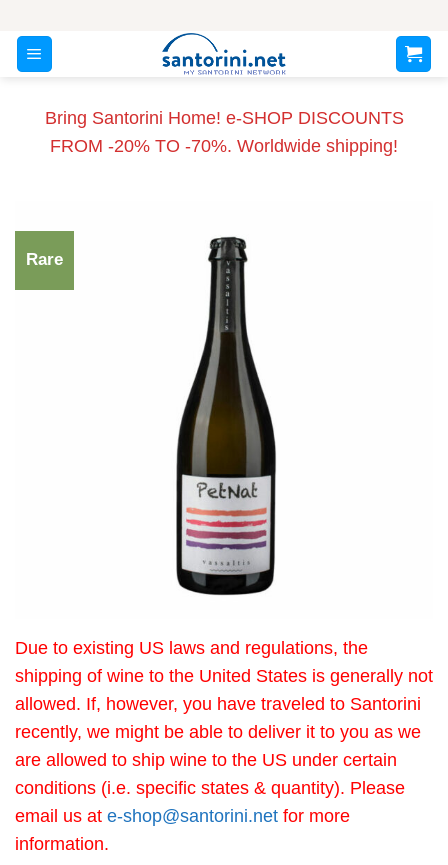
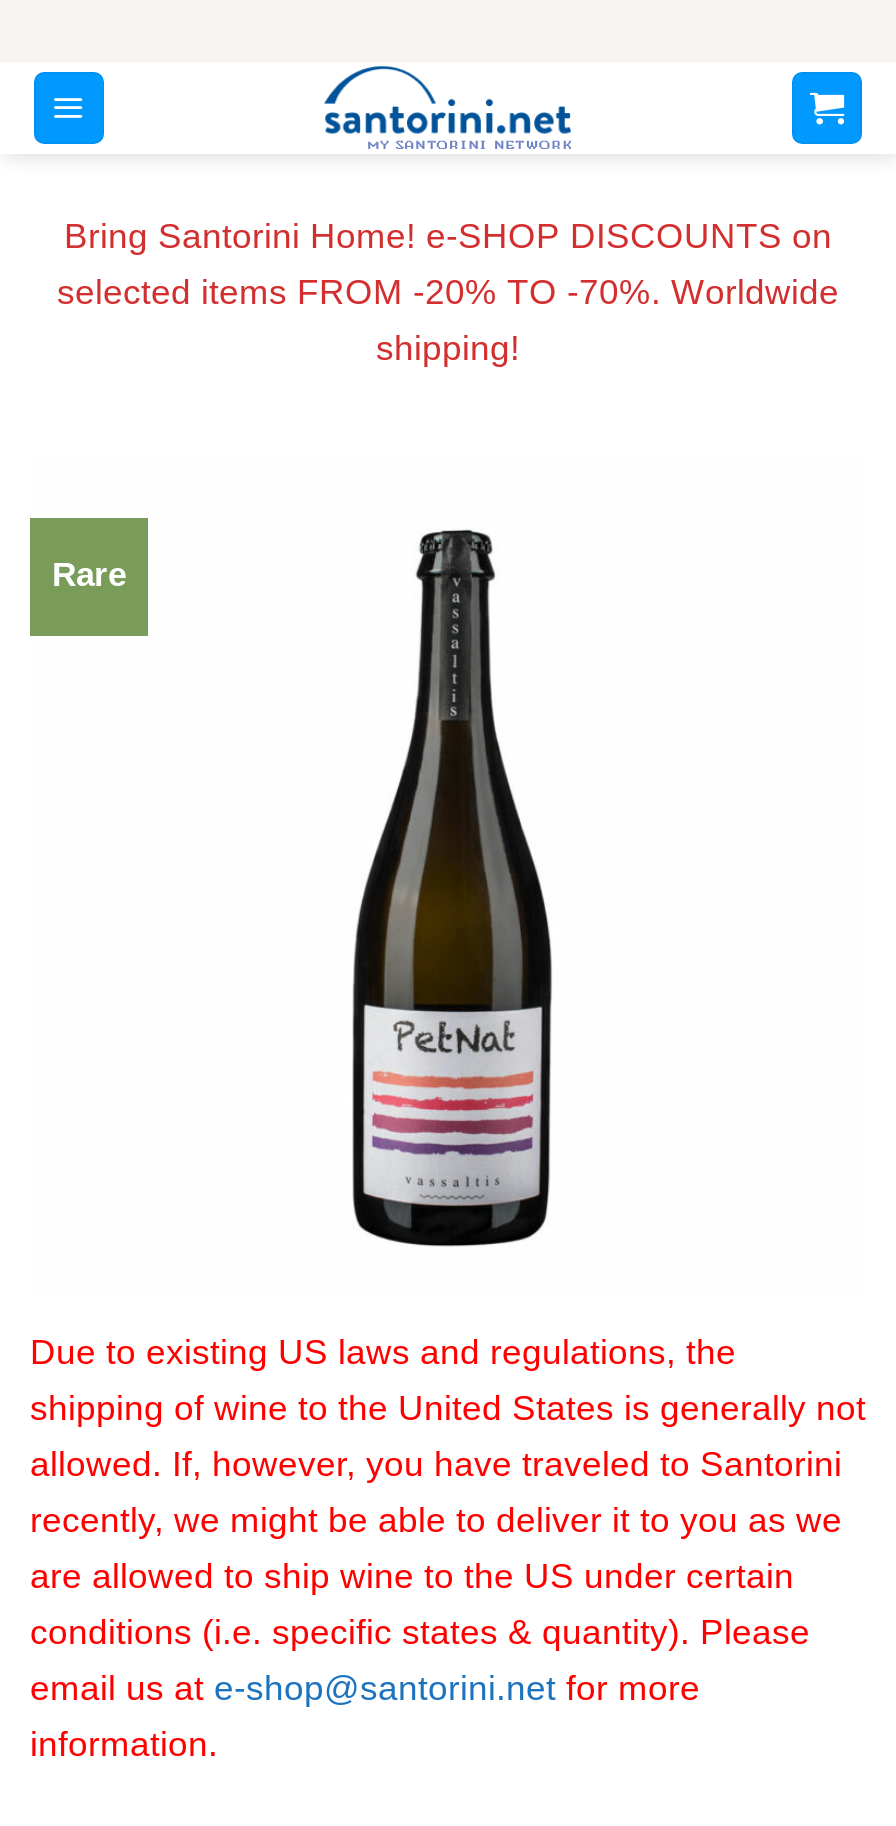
[44,108,403,156] Bring Santorini Home! e-SHOP DISCOUNTS | FROM -20% TO -70%. Worldwide shipping! -> [57,216,839,368] Bring Santorini Home! e-SHOP DISCOUNTS on | selected items FROM -20% TO -70%. Worldwide | shipping!

